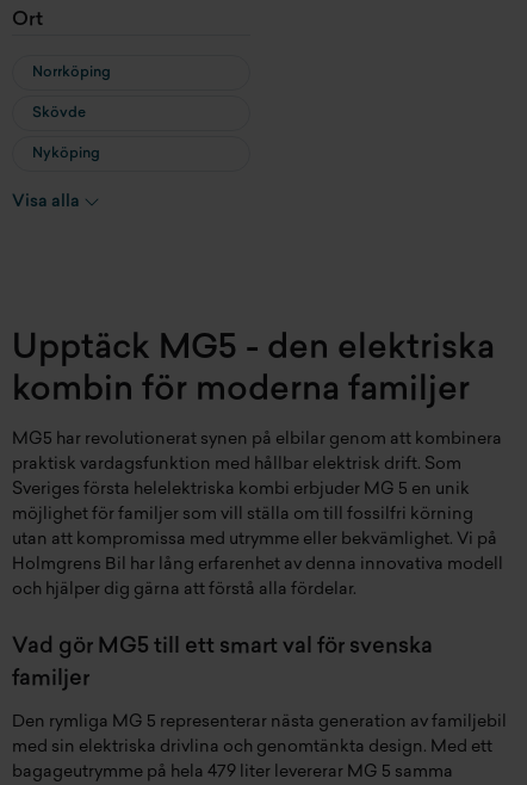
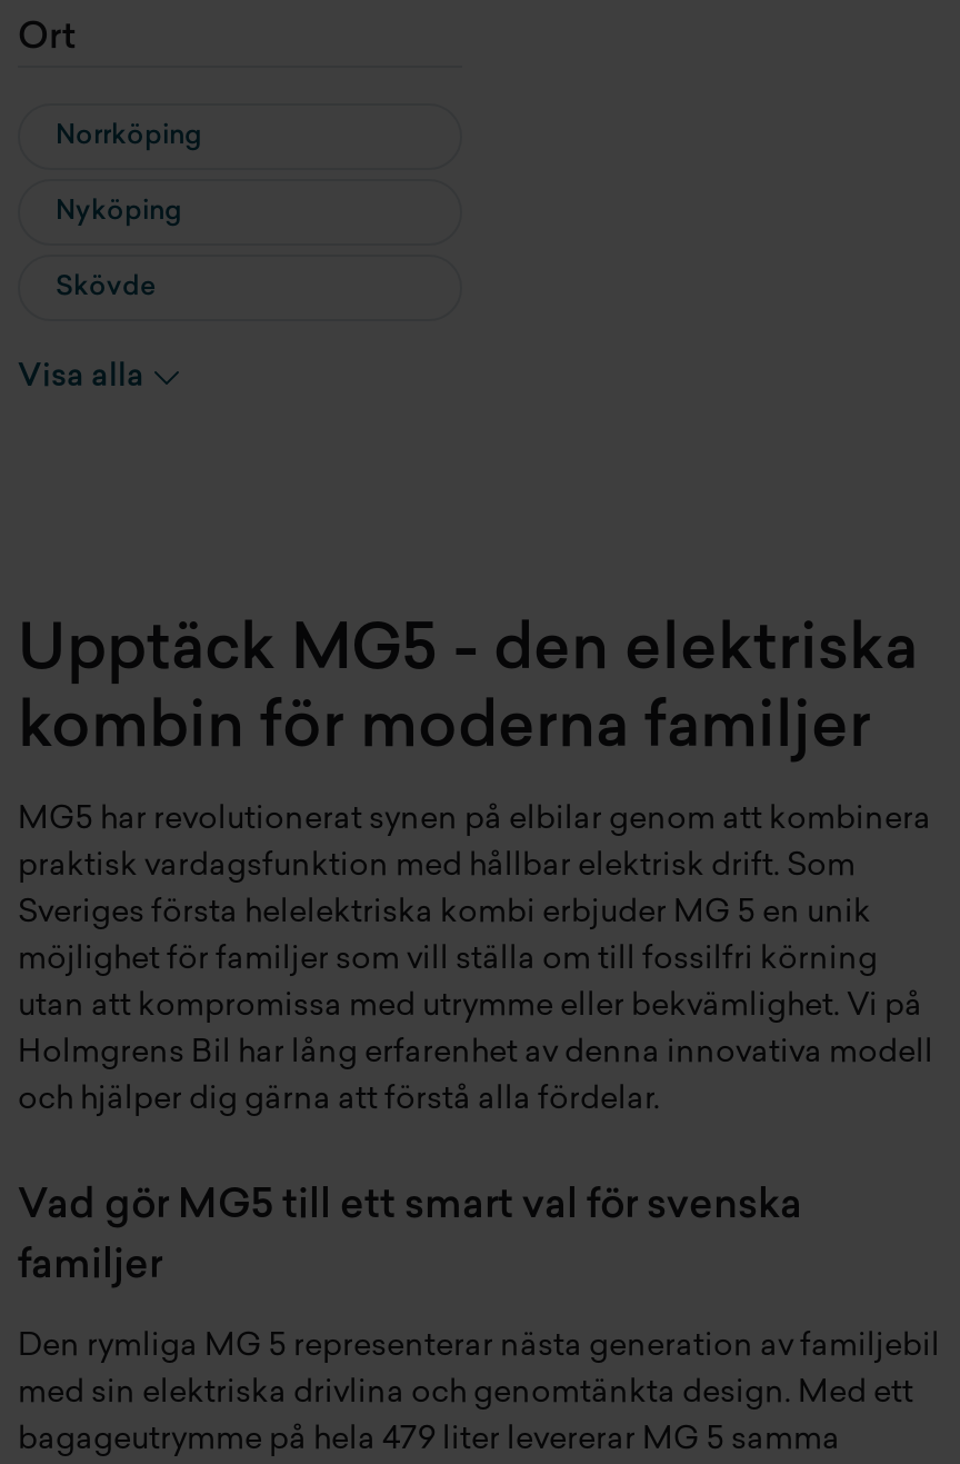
moved [32,106,86,120] -> [56,275,156,301]: Skövde
moved [32,147,100,161] -> [56,199,182,226]: Nyköping

